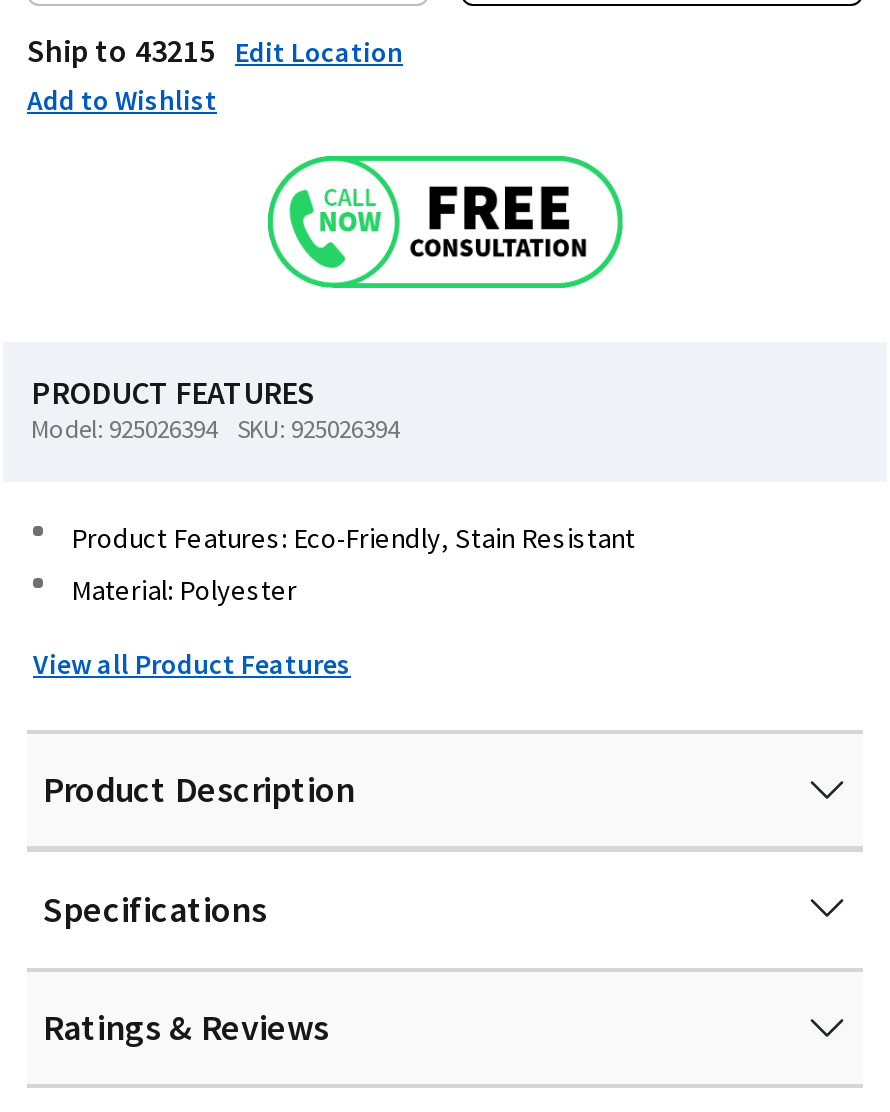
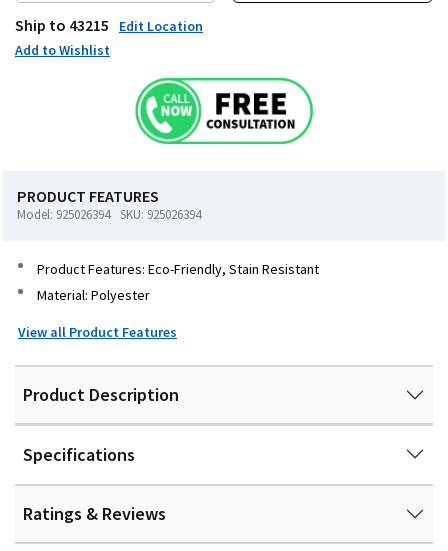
[275,162,393,282] [image] -> [140,81,198,141] [image]

